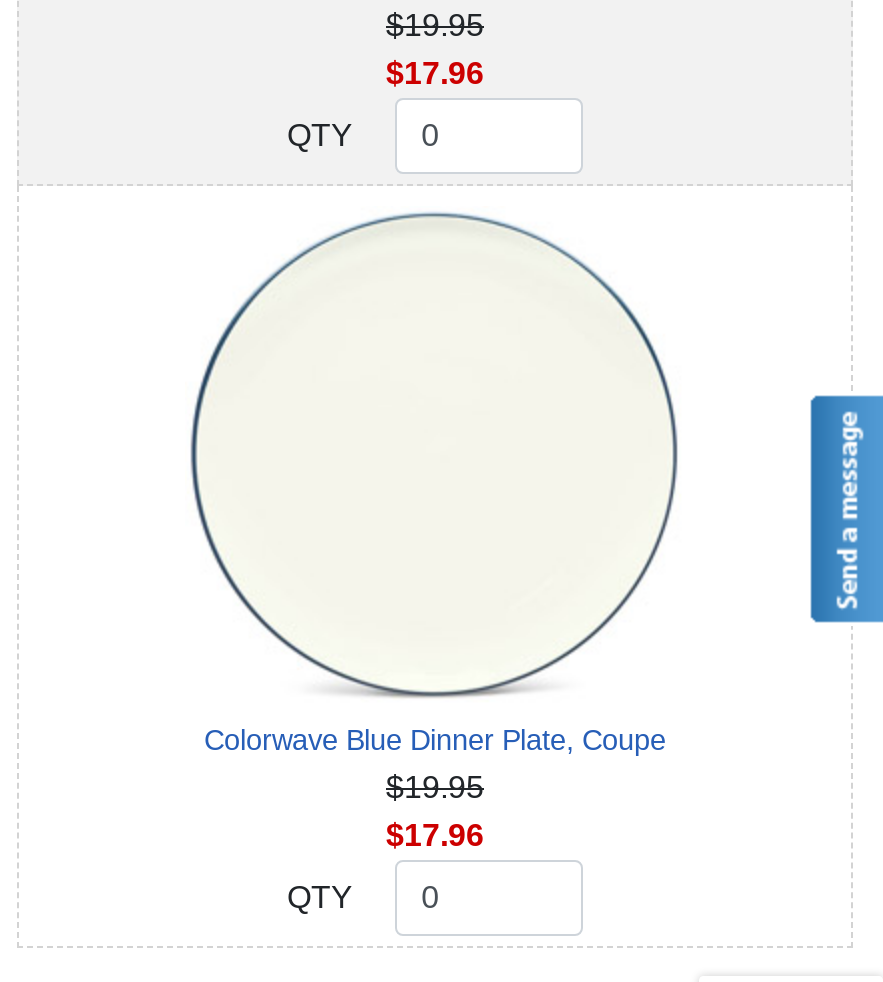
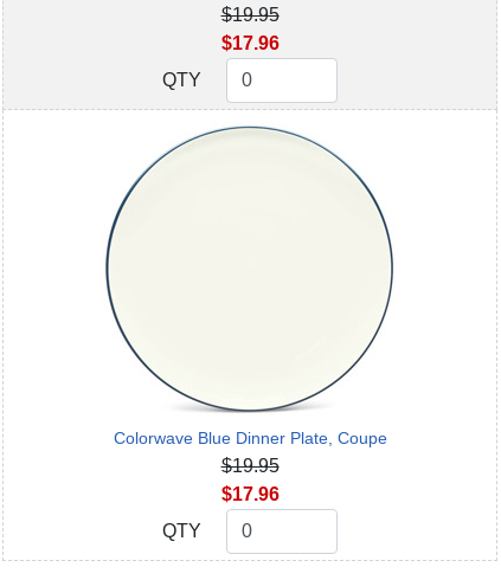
[809,394,877,624] [image] -> none

